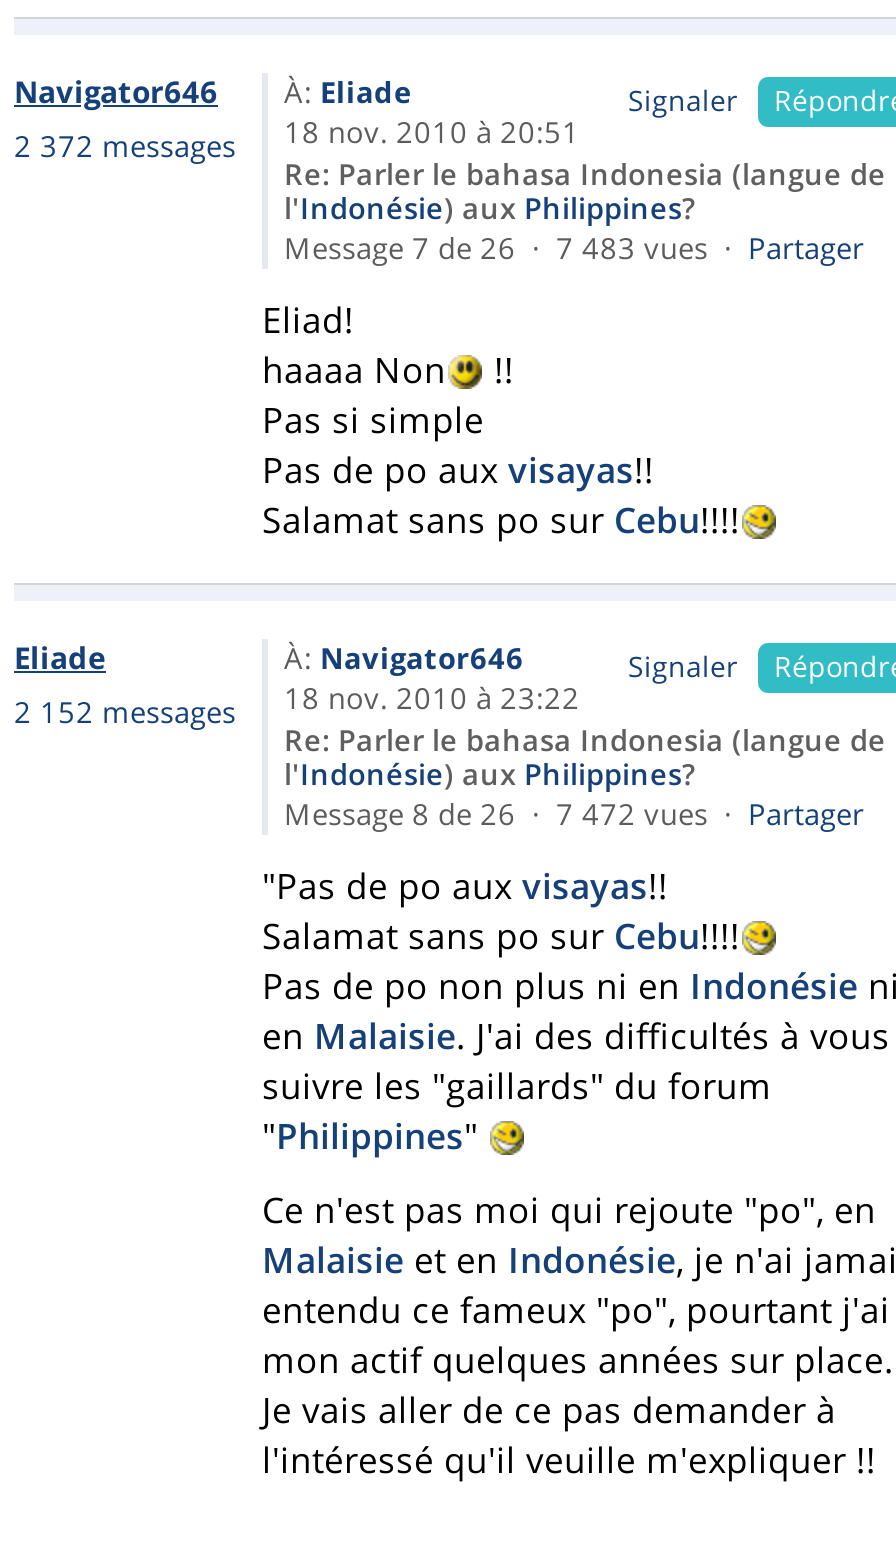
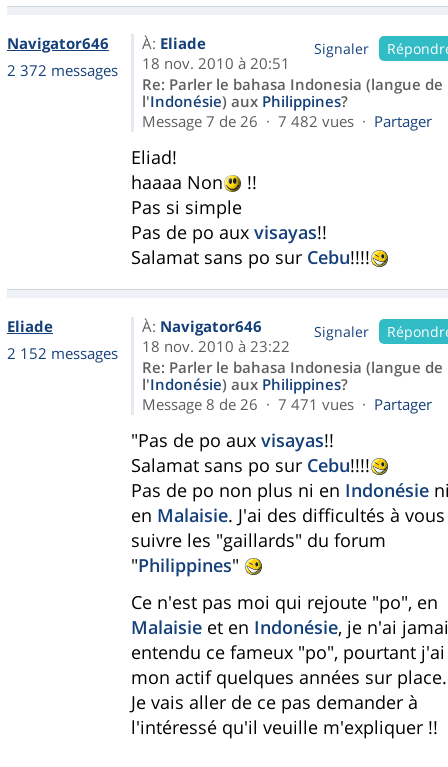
[284,228,864,266] Message 7 de 26 · 7 483 vues · Partager -> [142,112,432,131] Message 7 de 26 · 7 482 vues · Partager
[284,794,864,832] Message 8 de 26 · 7 472 vues · Partager -> [142,395,432,414] Message 8 de 26 · 7 471 vues · Partager

